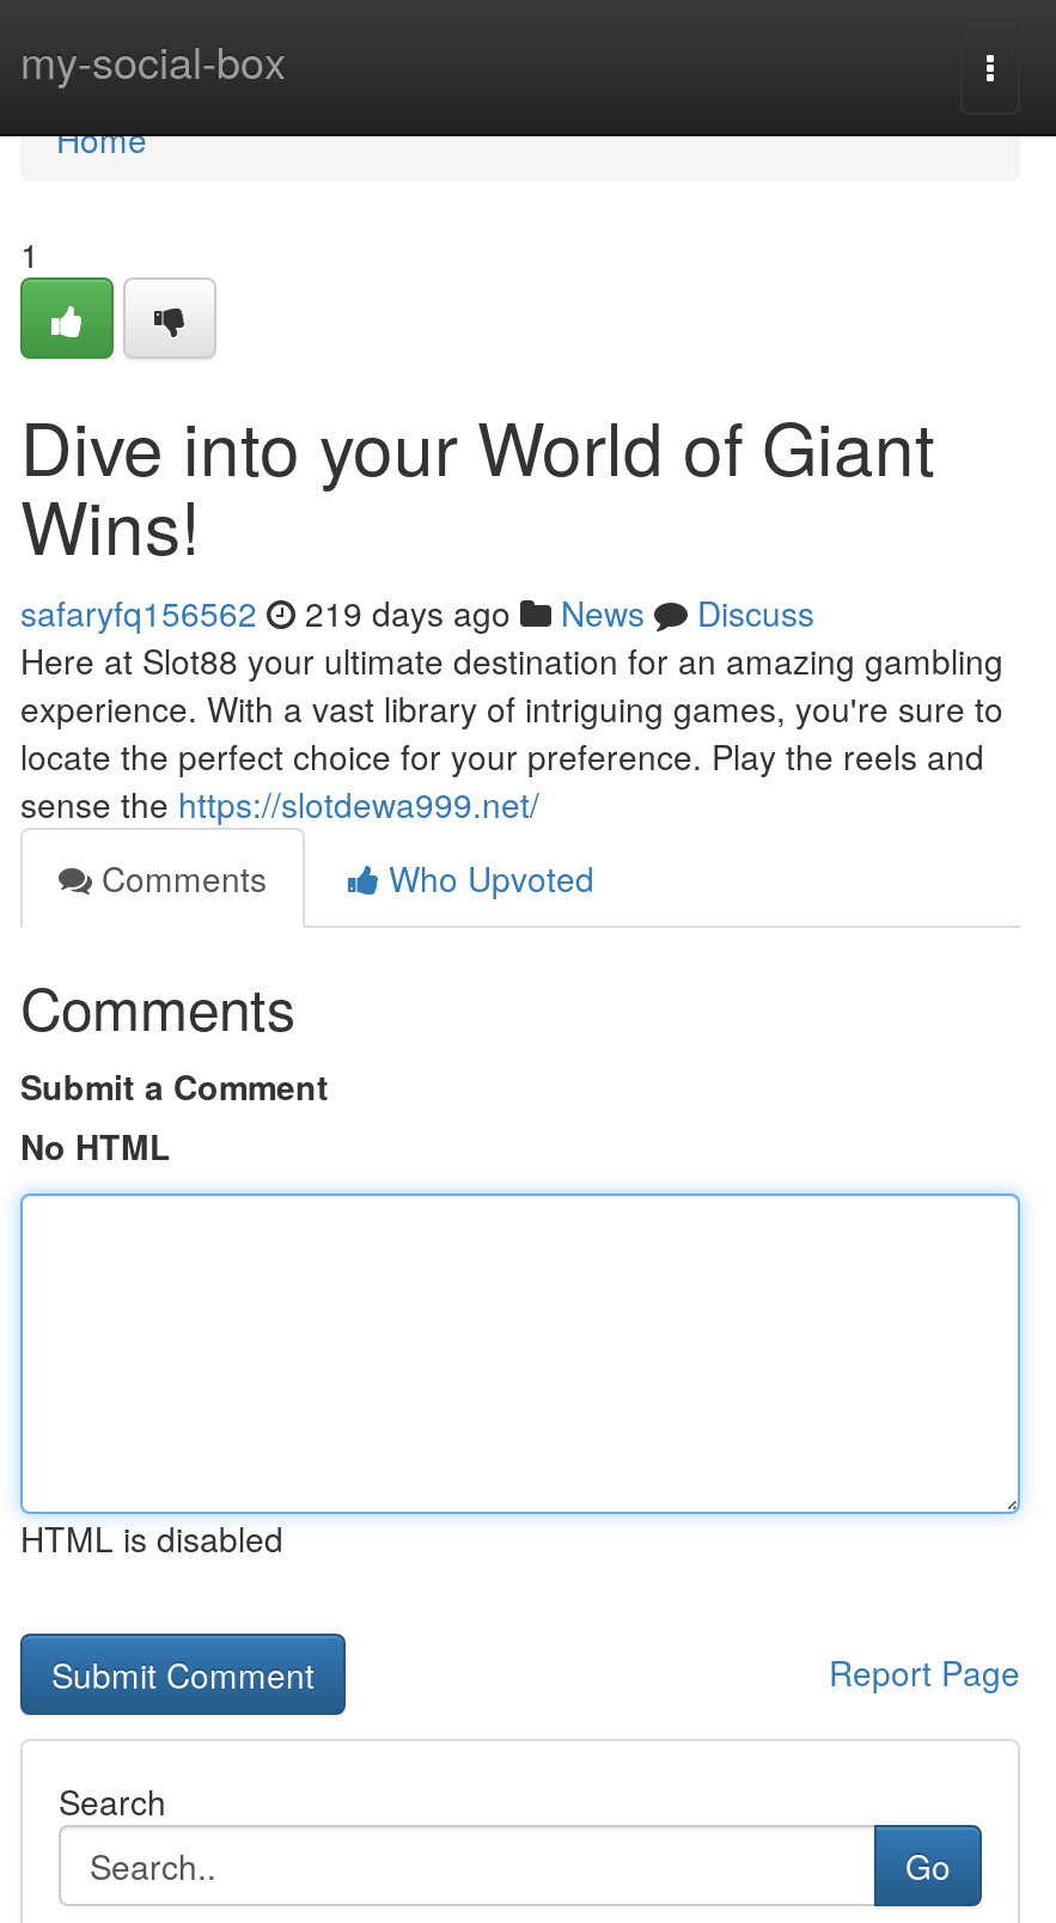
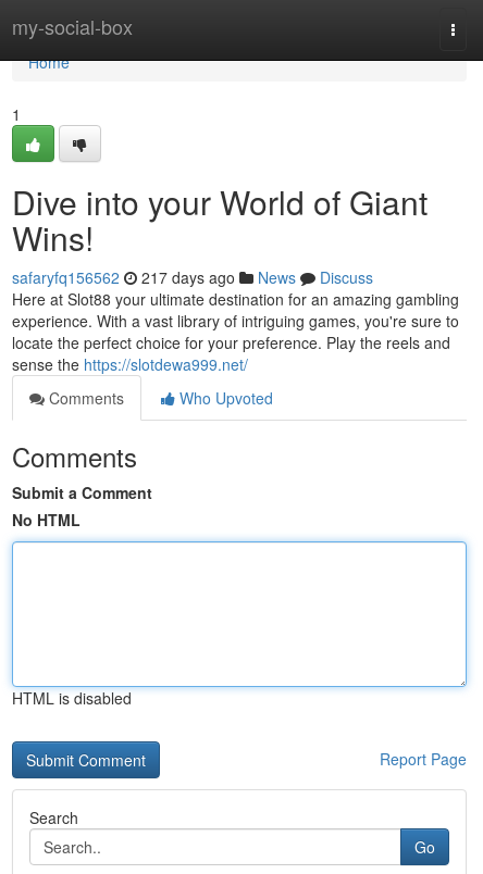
[20,588,814,636] safaryfq156562 219 days ago News Discuss -> [12,266,373,288] safaryfq156562 217 days ago News Discuss

